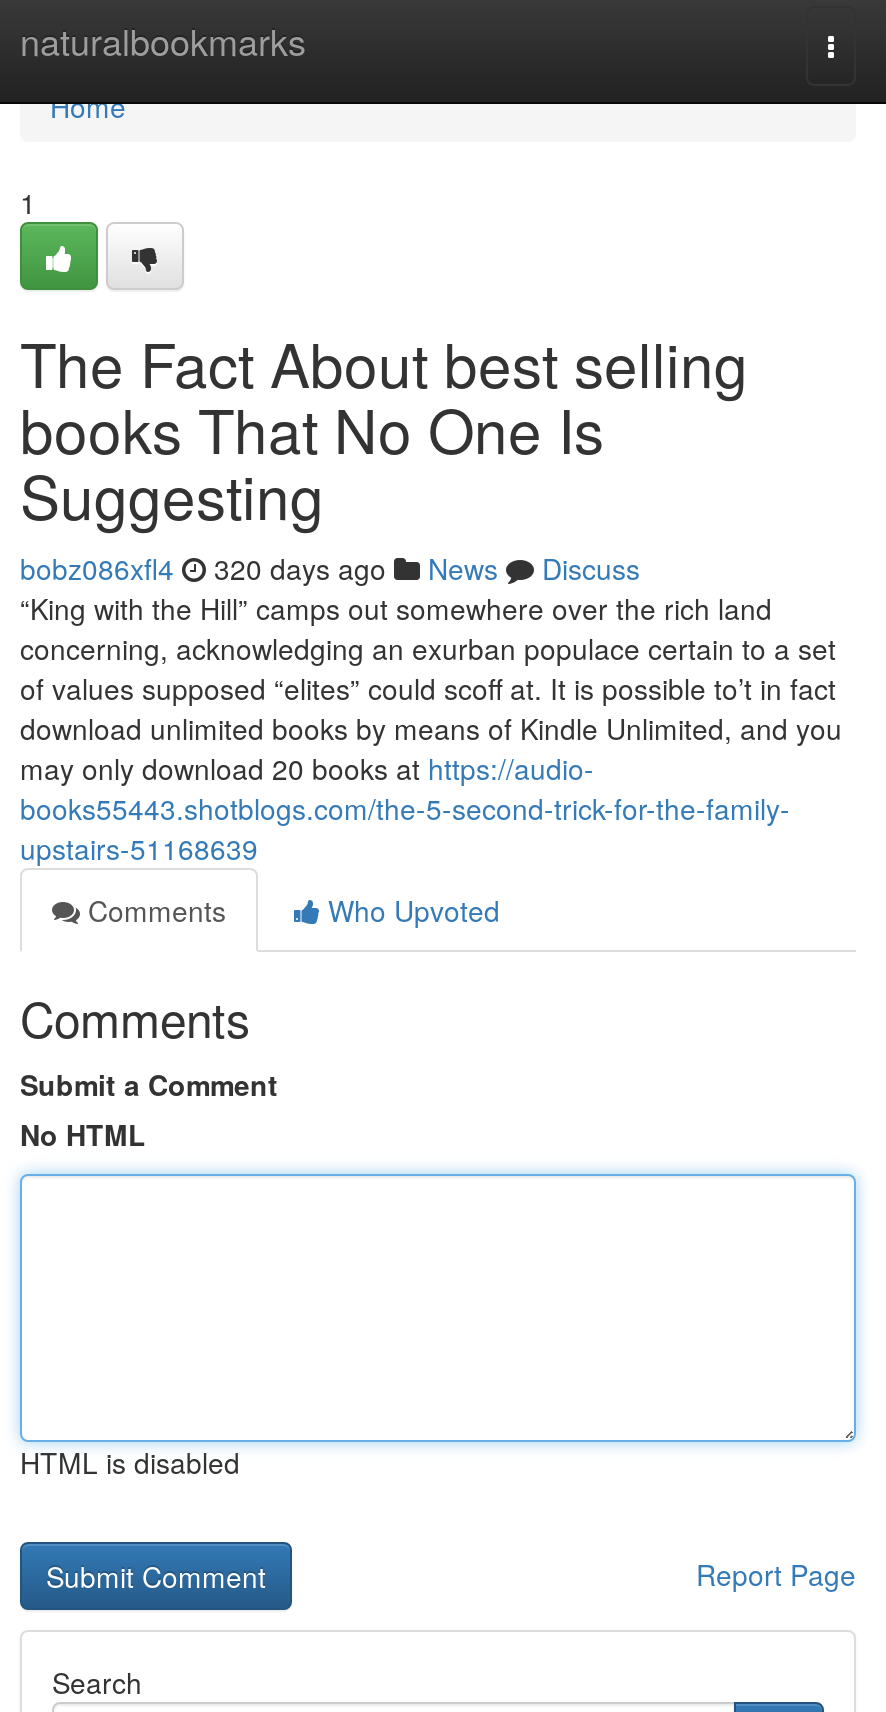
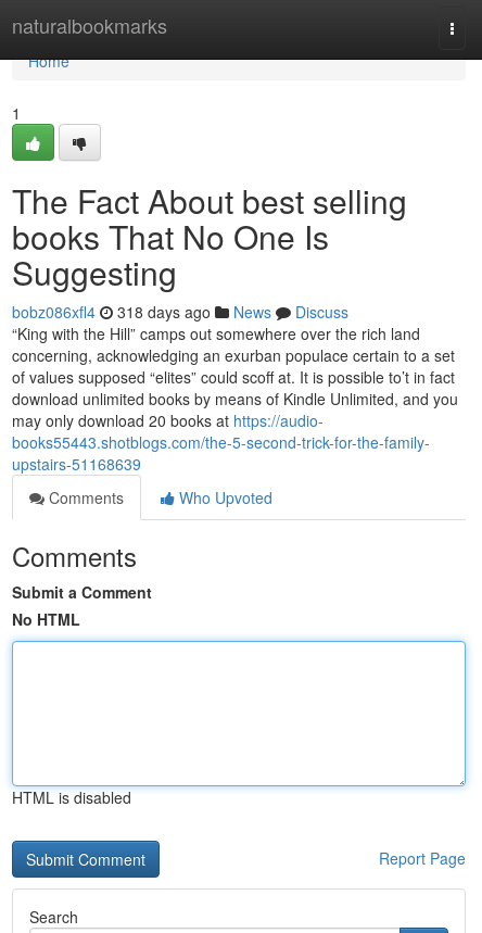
[20,548,640,588] bobz086xfl4 320 days ago News Discuss -> [12,301,348,323] bobz086xfl4 318 days ago News Discuss

